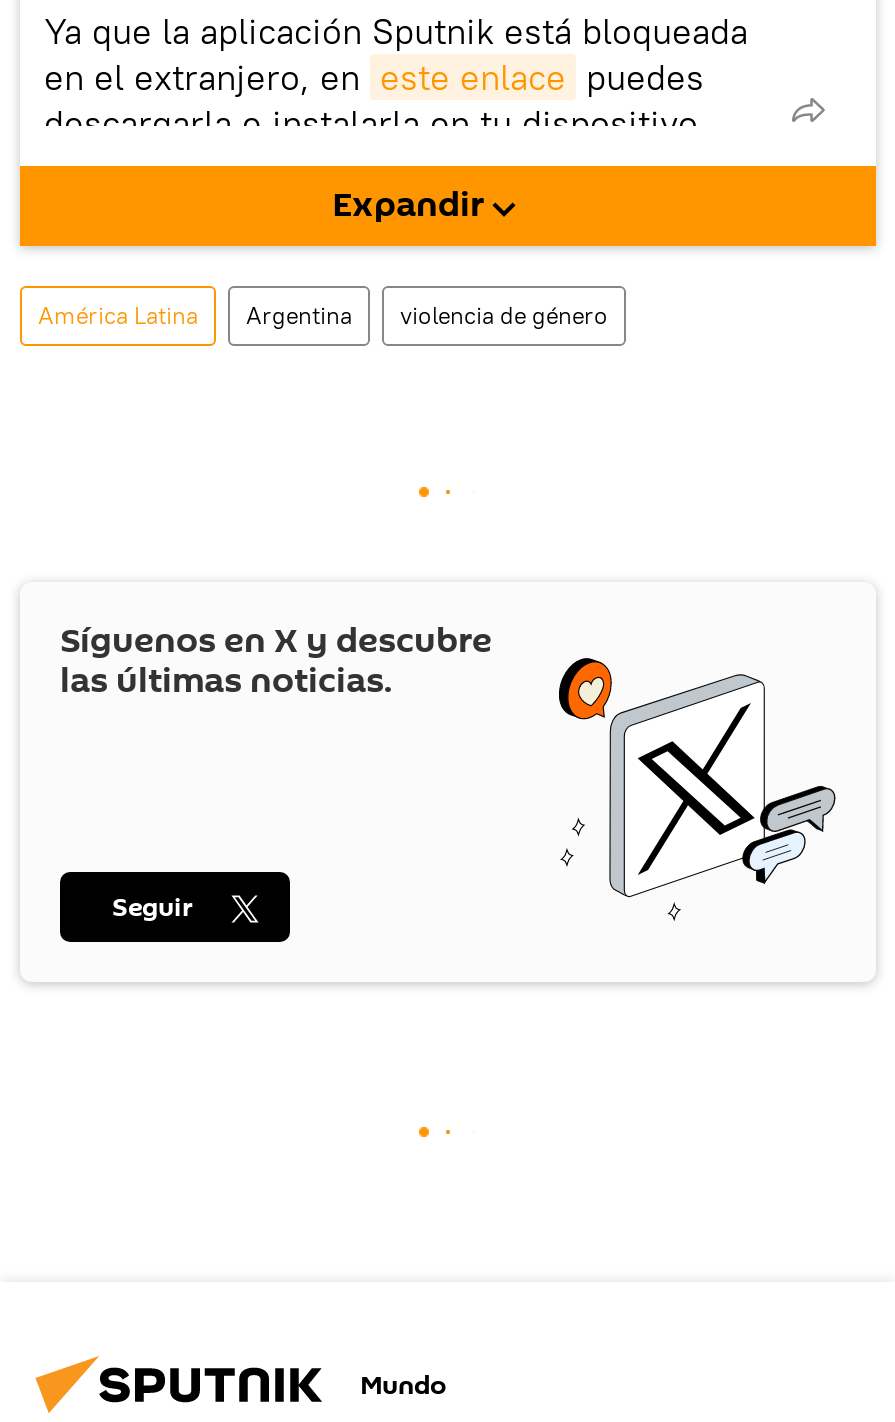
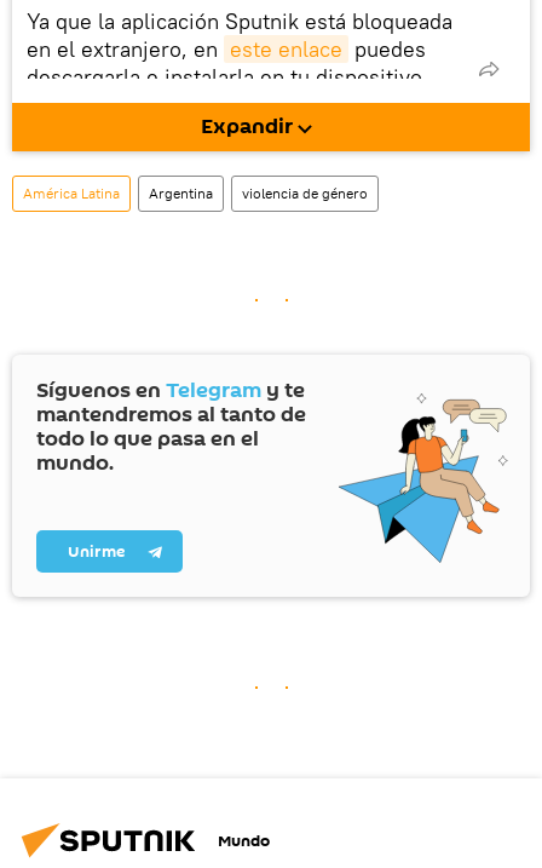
[60,617,838,924] [image] | Síguenos en X y descubre | las últimas noticias. -> [36,376,507,563] [image] | Síguenos en Telegram y te | mantendremos al tanto de | todo lo que pasa en el | mundo.
[112,889,194,927] Seguir -> [68,540,125,563] Unirme

